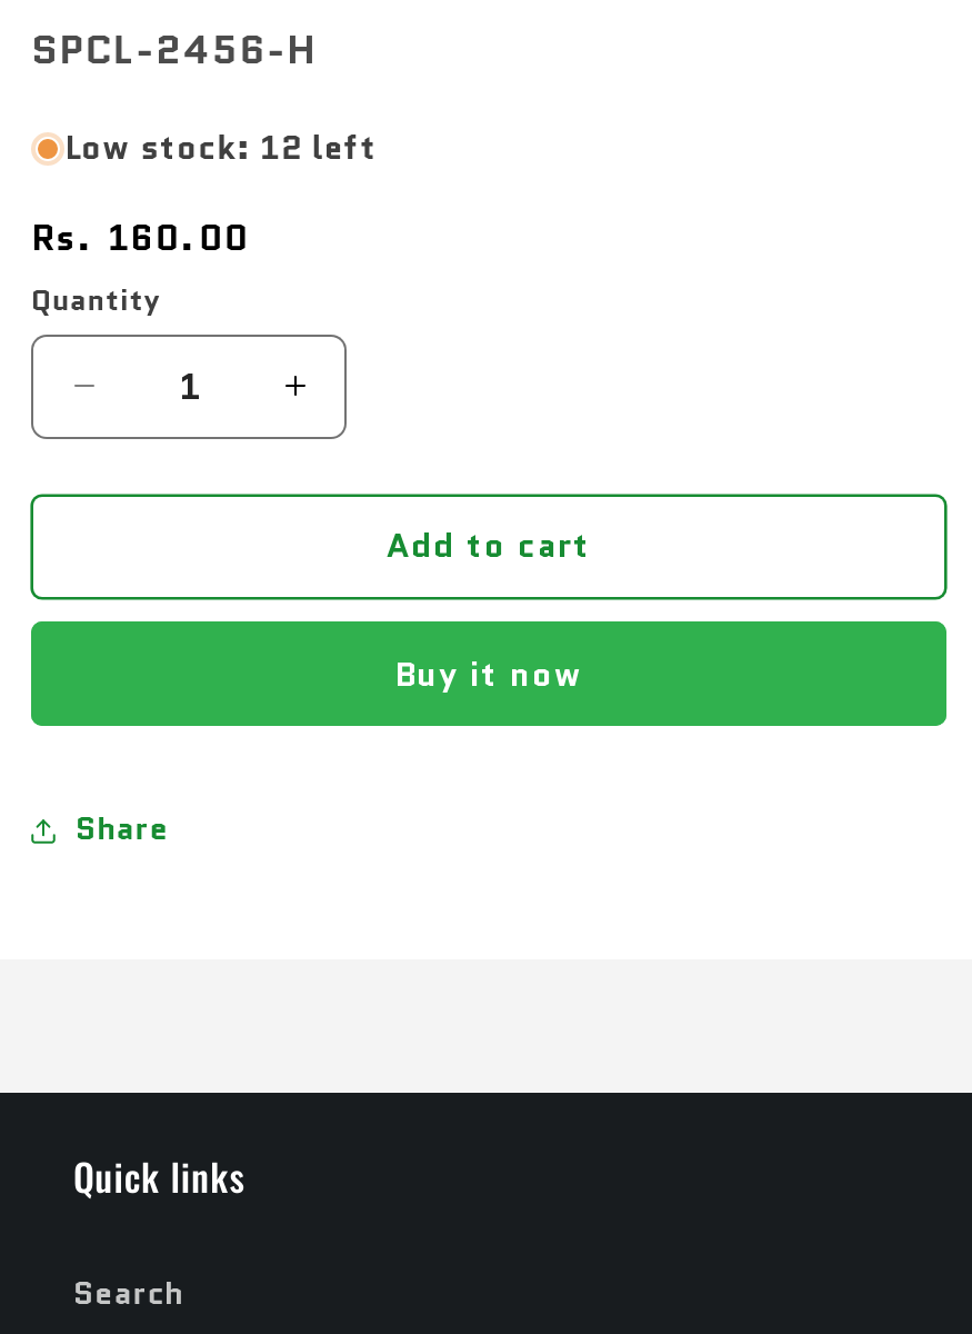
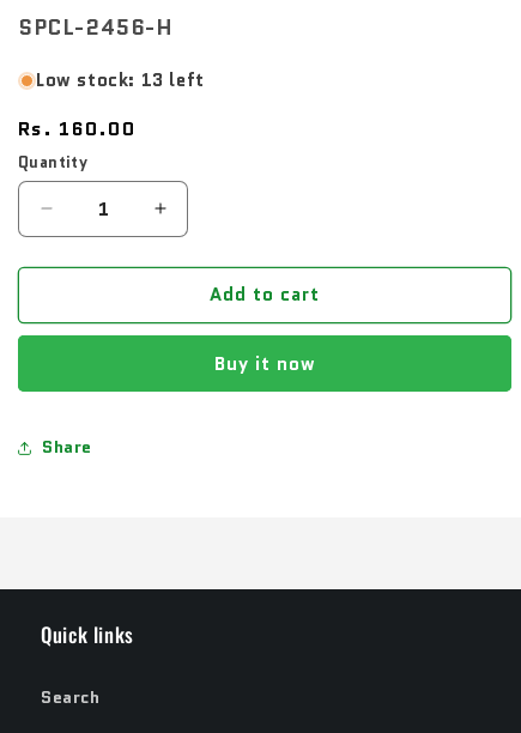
[64,123,377,172] Low stock: 12 left -> [36,67,205,93] Low stock: 13 left

